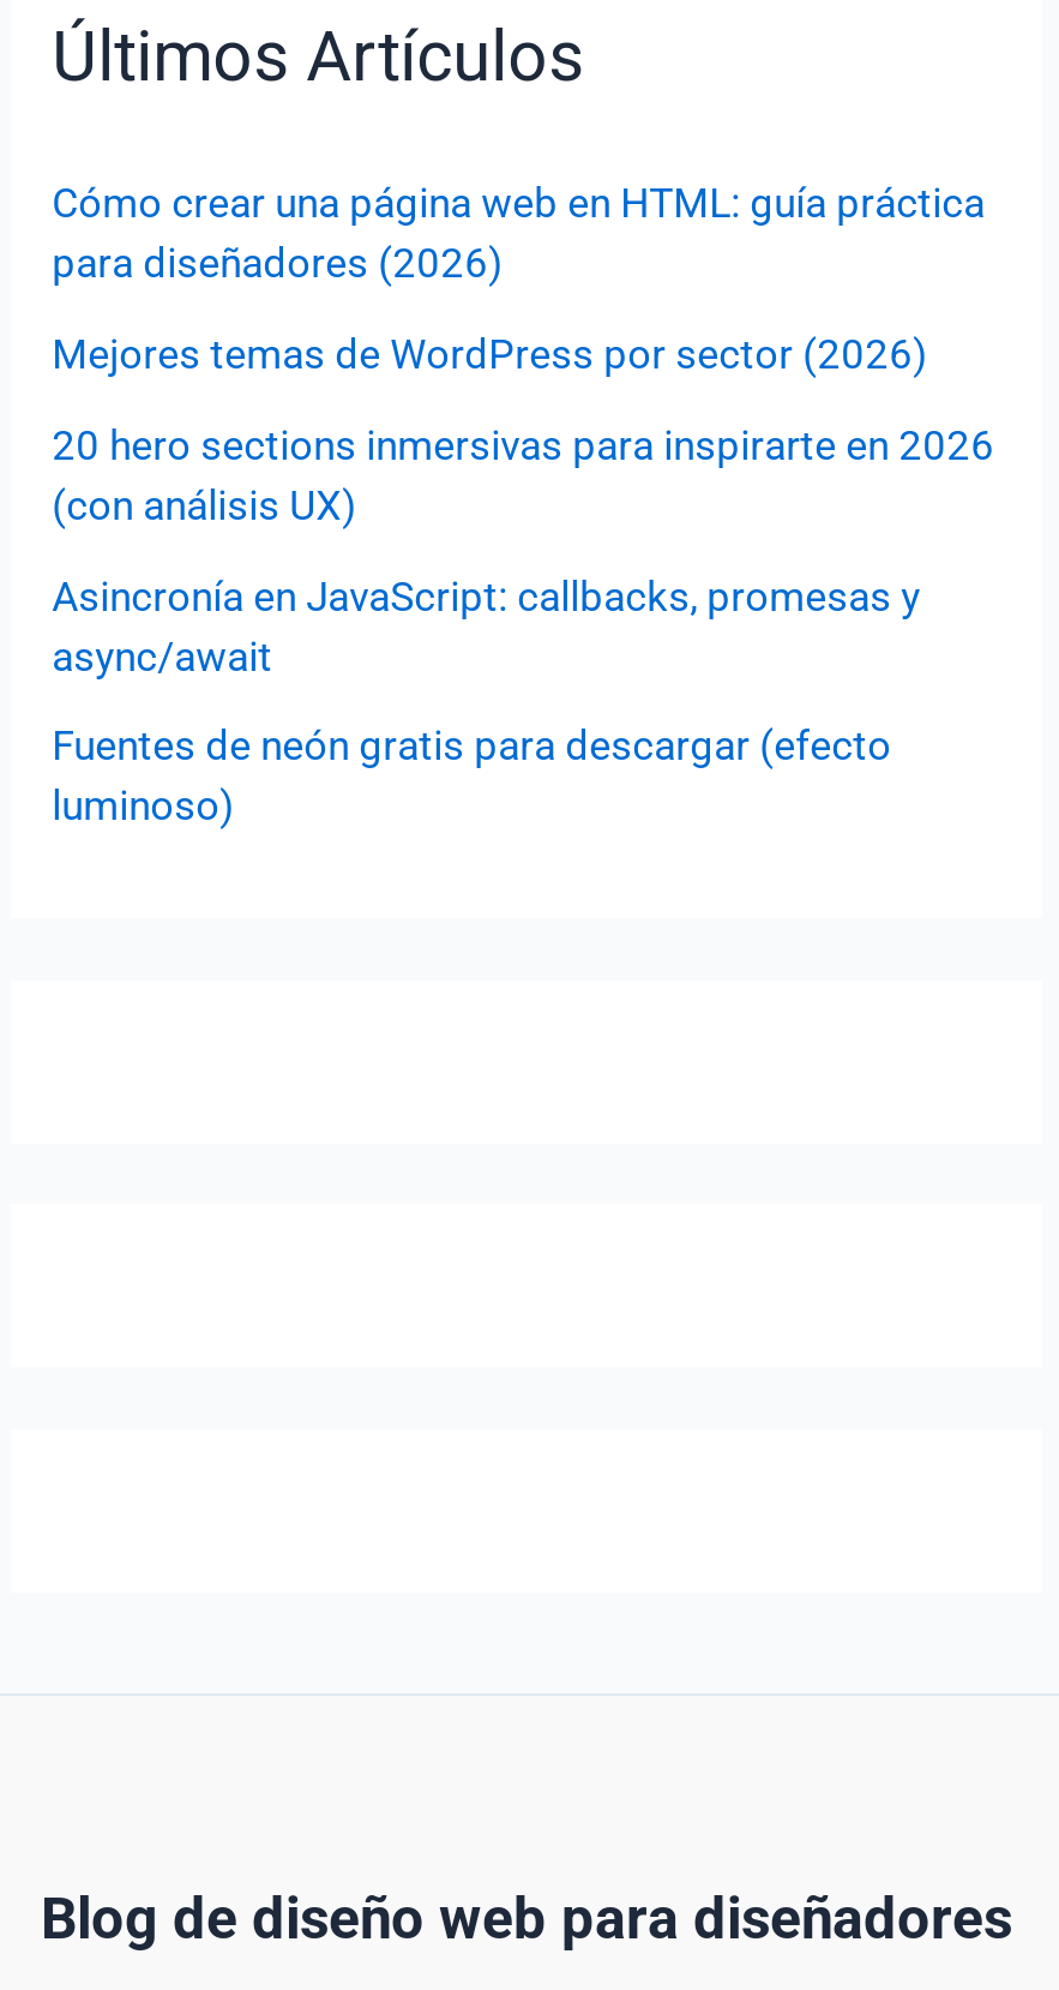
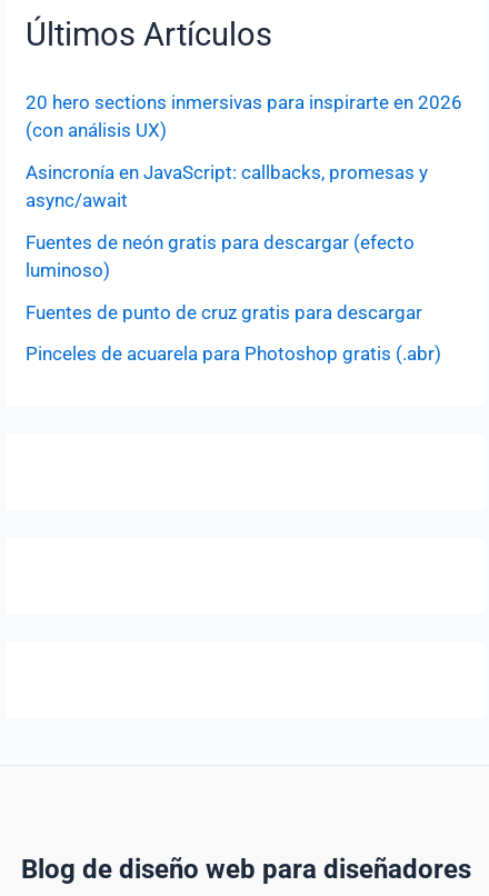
[52,180,985,378] Cómo crear una página web en HTML: guía práctica | para diseñadores (2026) | Mejores temas de WordPress por sector (2026) -> none
moved [52,421,995,830] -> [26,91,463,281]: 20 hero sections inmersivas para inspirarte en 2026 | (con análisis UX) | Asincronía en JavaScript: callbacks, promesas y | async/await | Fuentes de neón gratis para descargar (efecto | luminoso)
none -> [26,301,441,365] Fuentes de punto de cruz gratis para descargar | Pinceles de acuarela para Photoshop gratis (.abr)

